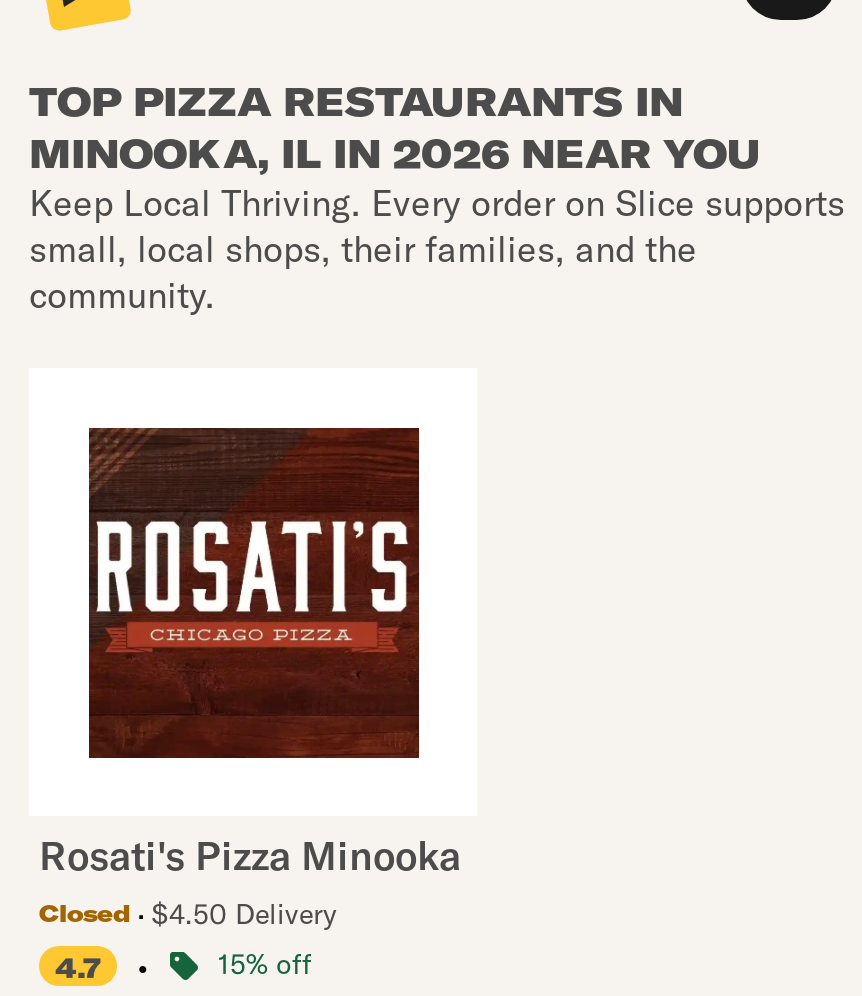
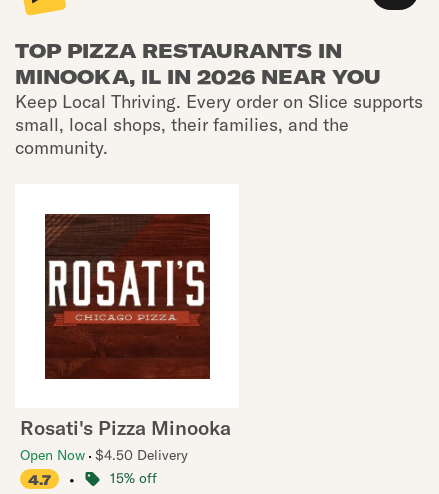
[39,896,337,932] Closed | $4.50 Delivery -> [20,446,188,464] Open Now $4.50 Delivery

